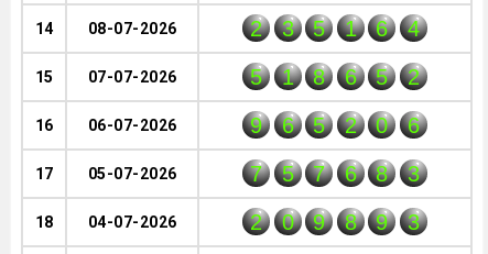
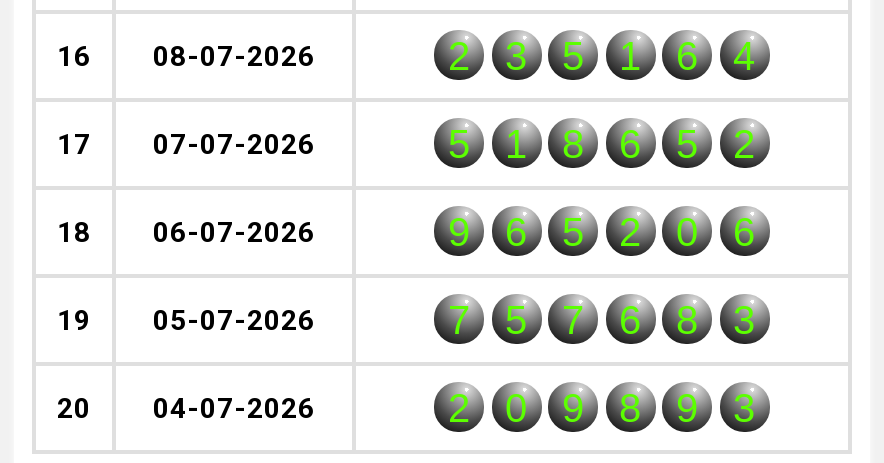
[35,20,177,38] 14 08-07-2026 -> [57,41,315,73] 16 08-07-2026
[35,69,177,86] 15 07-07-2026 -> [57,129,315,161] 17 07-07-2026
[35,117,177,135] 16 06-07-2026 -> [57,217,315,249] 18 06-07-2026
[35,165,177,183] 17 05-07-2026 -> [57,305,315,337] 19 05-07-2026
[35,214,177,231] 18 04-07-2026 -> [57,393,315,425] 20 04-07-2026

